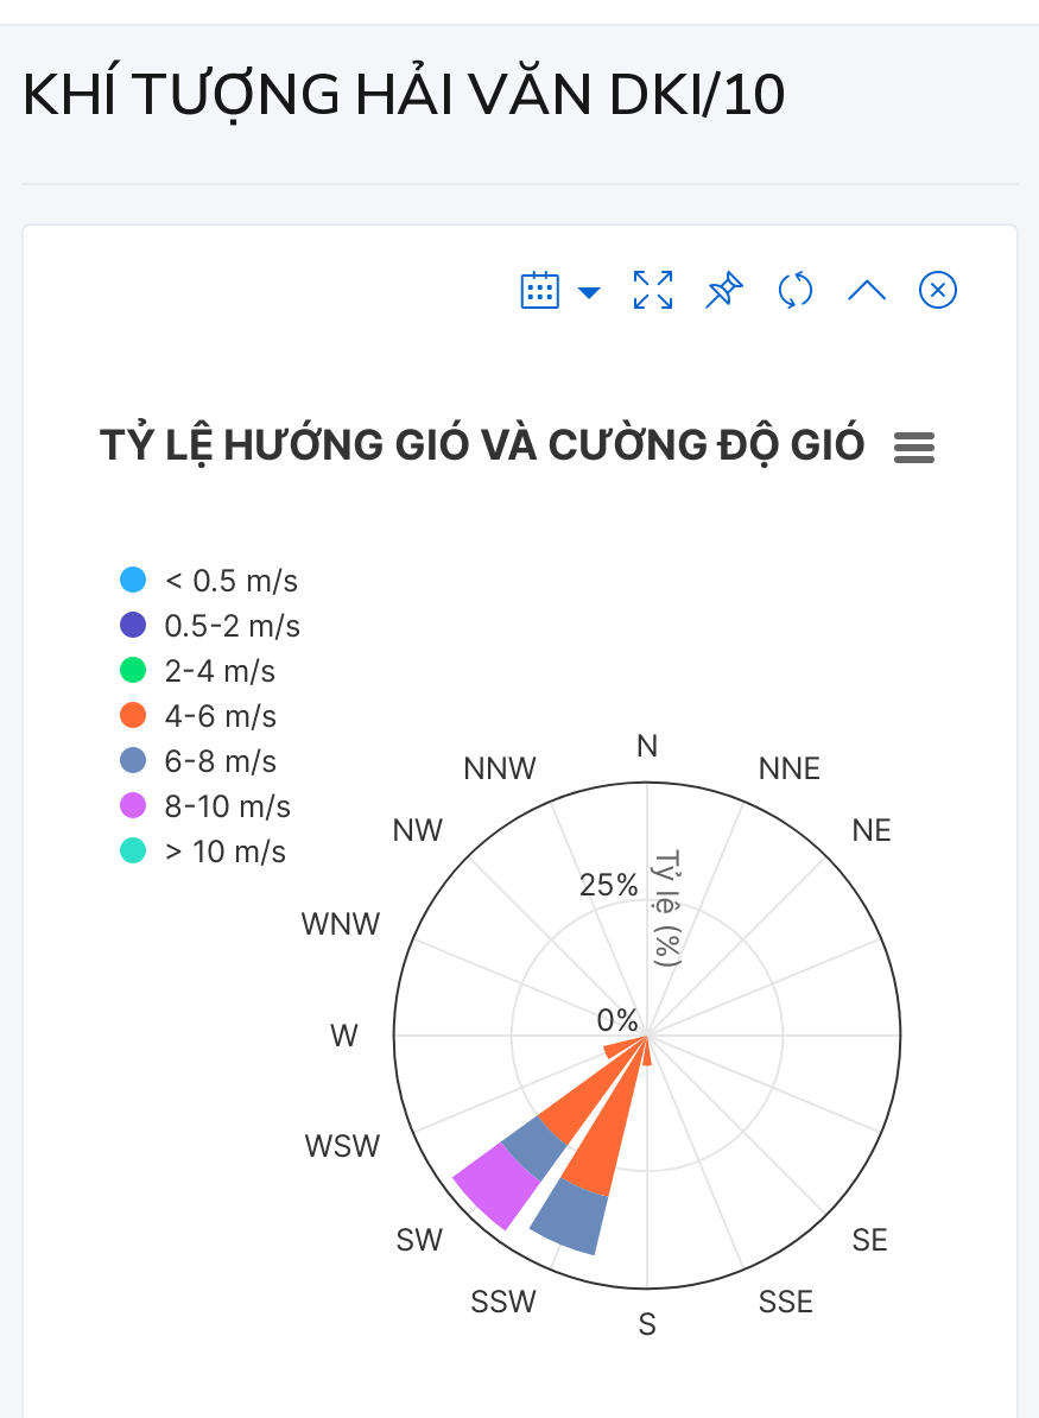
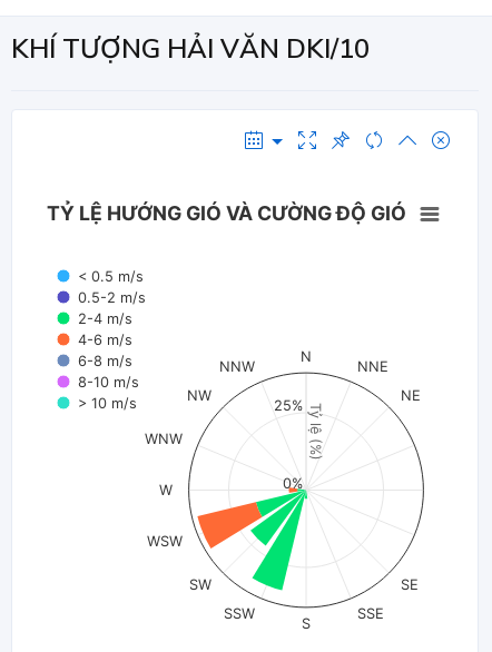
[392,1028,653,1264] [image] -> [186,456,306,592] [image]

